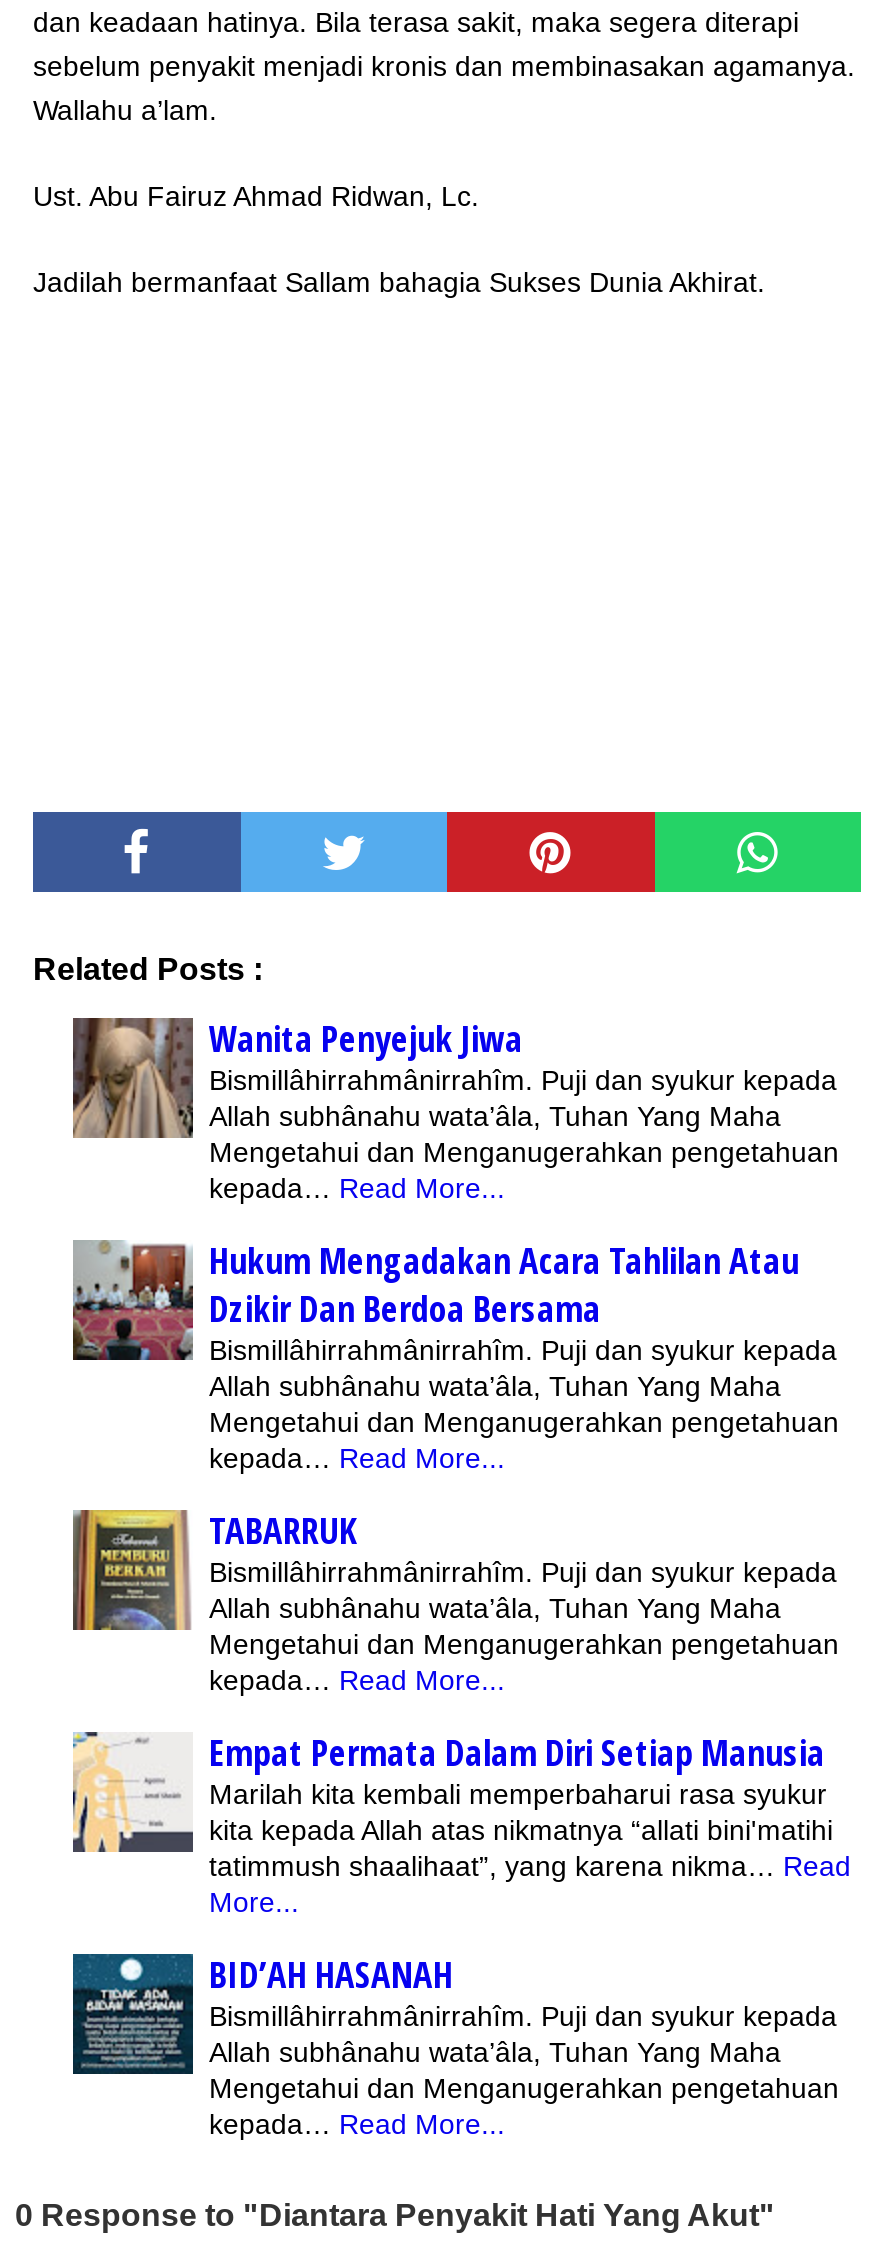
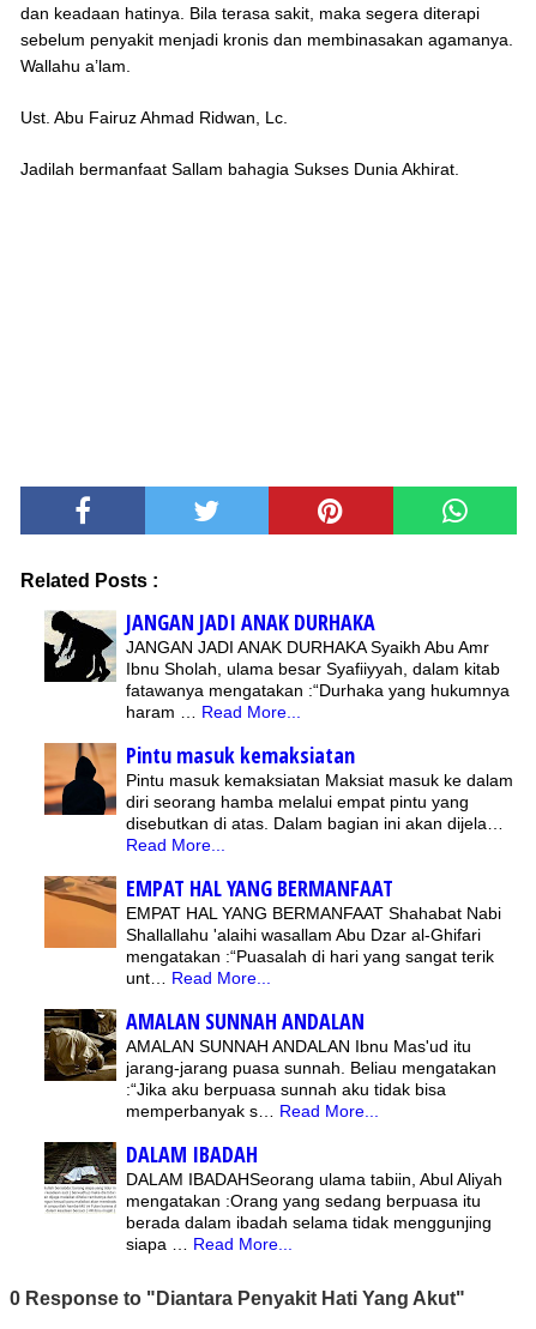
[71,1015,839,1205] [image] | Wanita Penyejuk Jiwa | Bismillâhirrahmânirrahîm. Puji dan syukur kepada | Allah subhânahu wata’âla, Tuhan Yang Maha | Mengetahui dan Menganugerahkan pengetahuan | kepada… Read More... -> [43,608,510,722] [image] | JANGAN JADI ANAK DURHAKA | JANGAN JADI ANAK DURHAKA Syaikh Abu Amr | Ibnu Sholah, ulama besar Syafiiyyah, dalam kitab | fatawanya mengatakan :“Durhaka yang hukumnya | haram … Read More...
[71,1237,839,1475] [image] | Hukum Mengadakan Acara Tahlilan Atau | Dzikir Dan Berdoa Bersama | Bismillâhirrahmânirrahîm. Puji dan syukur kepada | Allah subhânahu wata’âla, Tuhan Yang Maha | Mengetahui dan Menganugerahkan pengetahuan | kepada… Read More... -> [43,741,513,855] [image] | Pintu masuk kemaksiatan | Pintu masuk kemaksiatan Maksiat masuk ke dalam | diri seorang hamba melalui empat pintu yang | disebutkan di atas. Dalam bagian ini akan dijela… | Read More...
[71,1507,839,1697] [image] | TABARRUK | Bismillâhirrahmânirrahîm. Puji dan syukur kepada | Allah subhânahu wata’âla, Tuhan Yang Maha | Mengetahui dan Menganugerahkan pengetahuan | kepada… Read More... -> [43,874,501,988] [image] | EMPAT HAL YANG BERMANFAAT | EMPAT HAL YANG BERMANFAAT Shahabat Nabi | Shallallahu 'alaihi wasallam Abu Dzar al-Ghifari | mengatakan :“Puasalah di hari yang sangat terik | unt… Read More...
[71,1729,851,1919] [image] | Empat Permata Dalam Diri Setiap Manusia | Marilah kita kembali memperbaharui rasa syukur | kita kepada Allah atas nikmatnya “allati bini'matihi | tatimmush shaalihaat”, yang karena nikma… Read | More... -> [43,1007,496,1121] [image] | AMALAN SUNNAH ANDALAN | AMALAN SUNNAH ANDALAN Ibnu Mas'ud itu | jarang-jarang puasa sunnah. Beliau mengatakan | :“Jika aku berpuasa sunnah aku tidak bisa | memperbanyak s… Read More...
[71,1951,839,2141] [image] | BID’AH HASANAH | Bismillâhirrahmânirrahîm. Puji dan syukur kepada | Allah subhânahu wata’âla, Tuhan Yang Maha | Mengetahui dan Menganugerahkan pengetahuan | kepada… Read More... -> [43,1140,502,1254] [image] | DALAM IBADAH | DALAM IBADAHSeorang ulama tabiin, Abul Aliyah | mengatakan :Orang yang sedang berpuasa itu | berada dalam ibadah selama tidak menggunjing | siapa … Read More...

